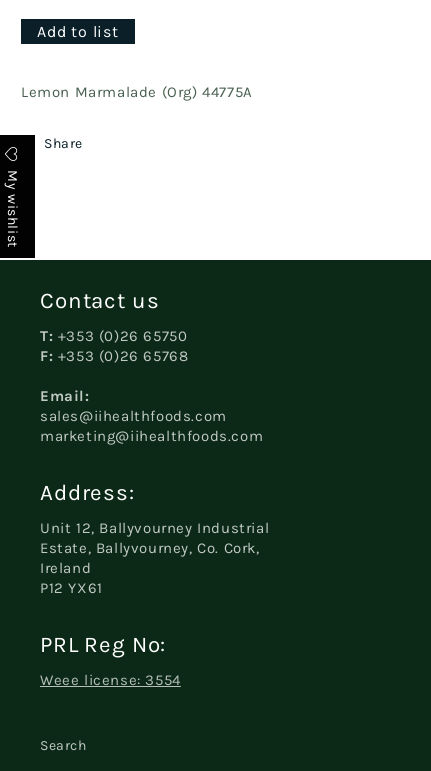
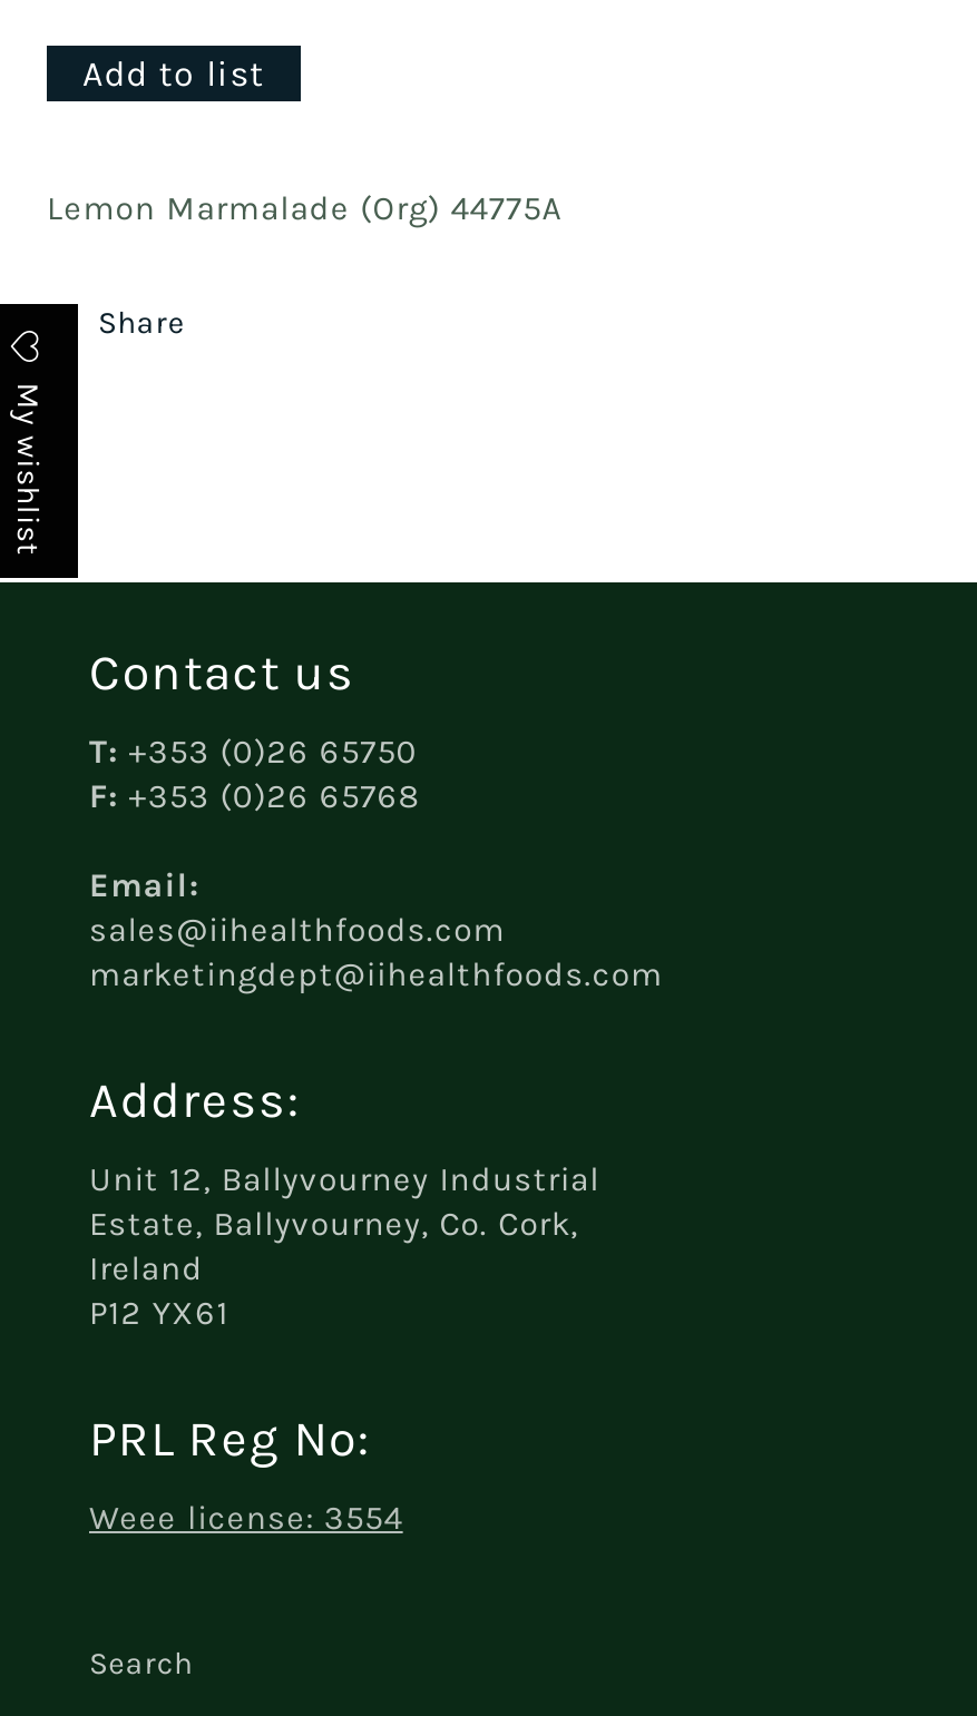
[40,427,263,445] marketing@iihealthfoods.com -> [89,955,663,995] marketingdept@iihealthfoods.com

